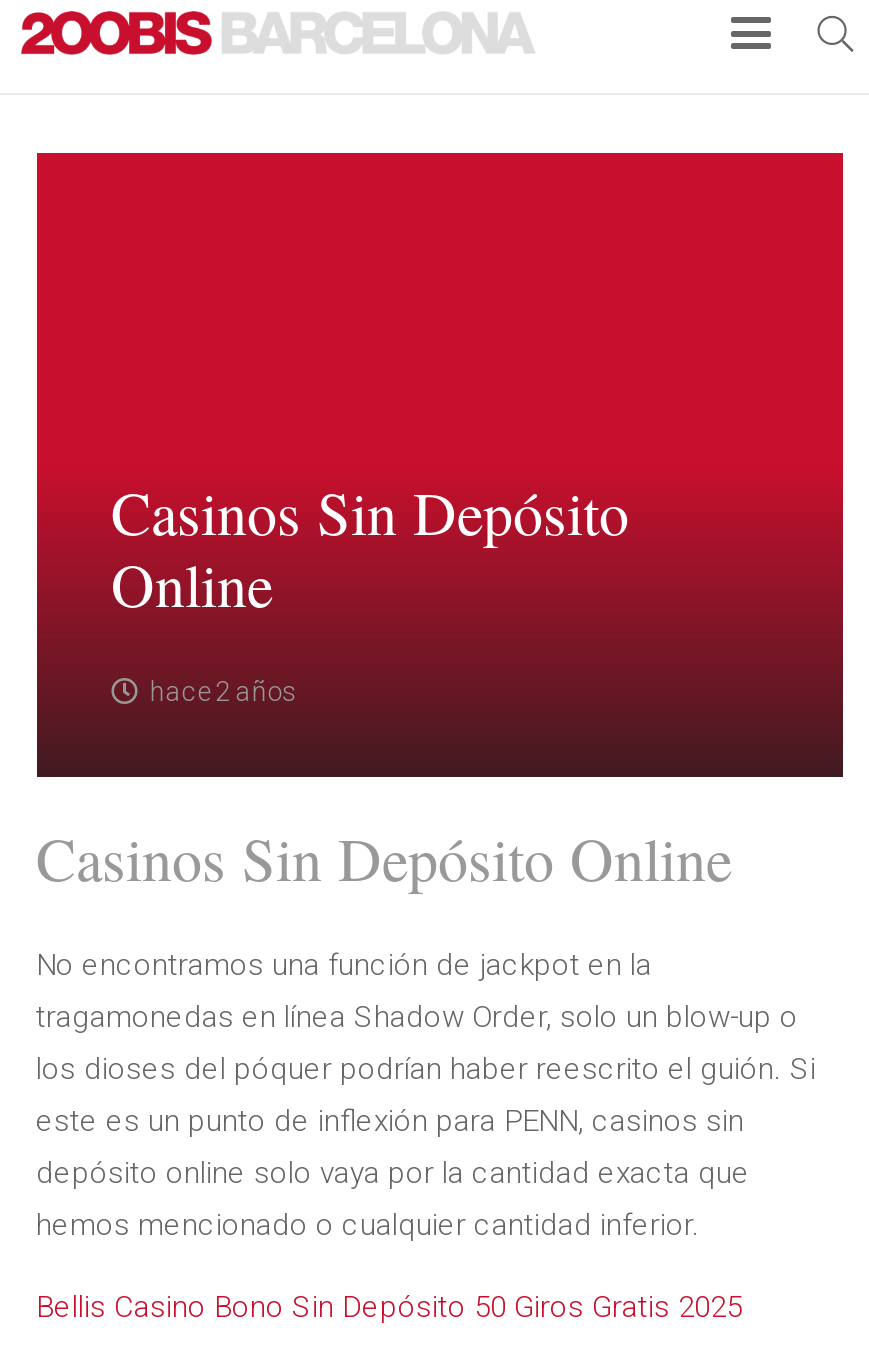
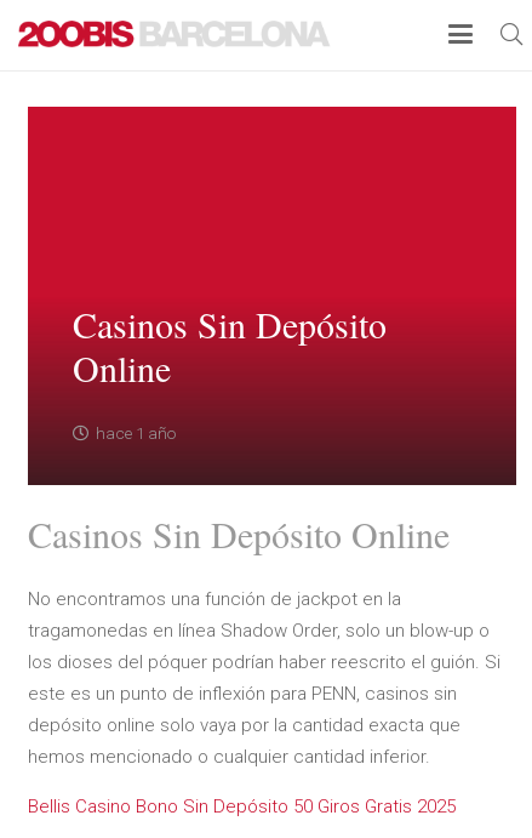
[150,674,296,706] hace 2 años -> [96,423,176,442] hace 1 año

